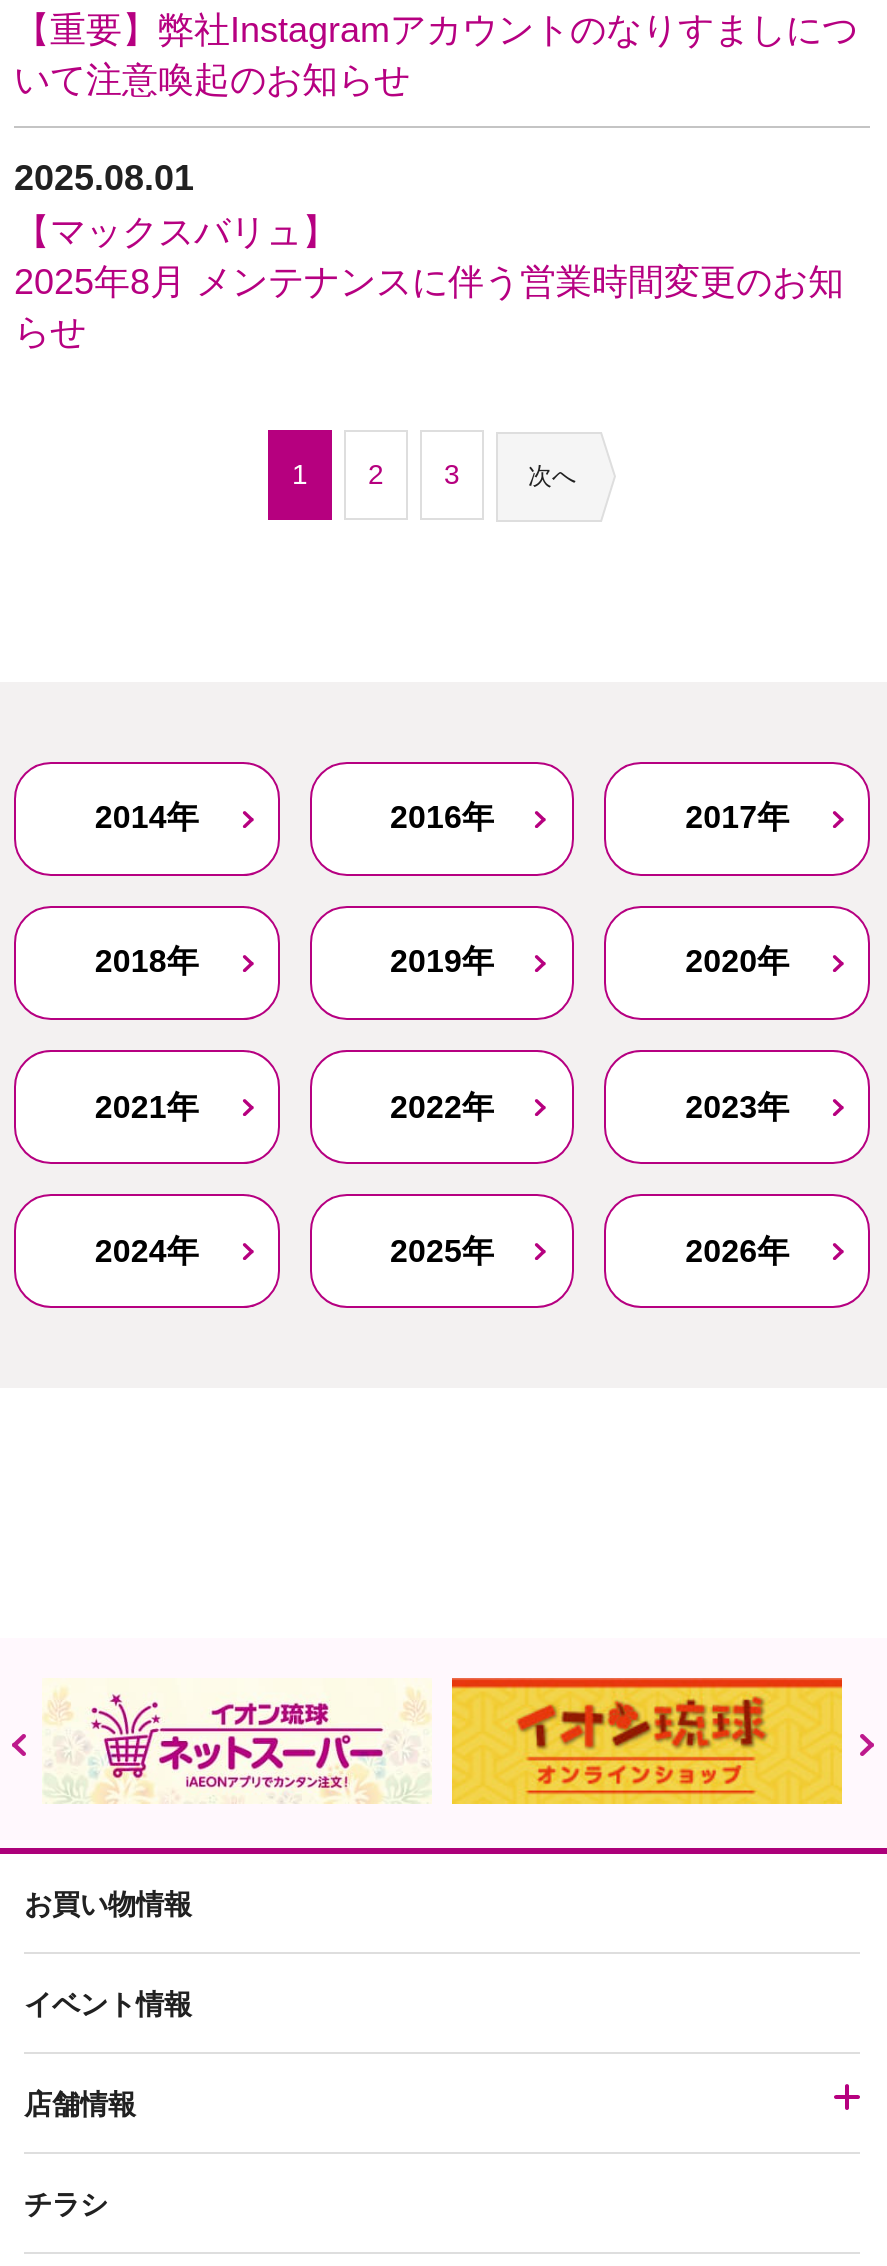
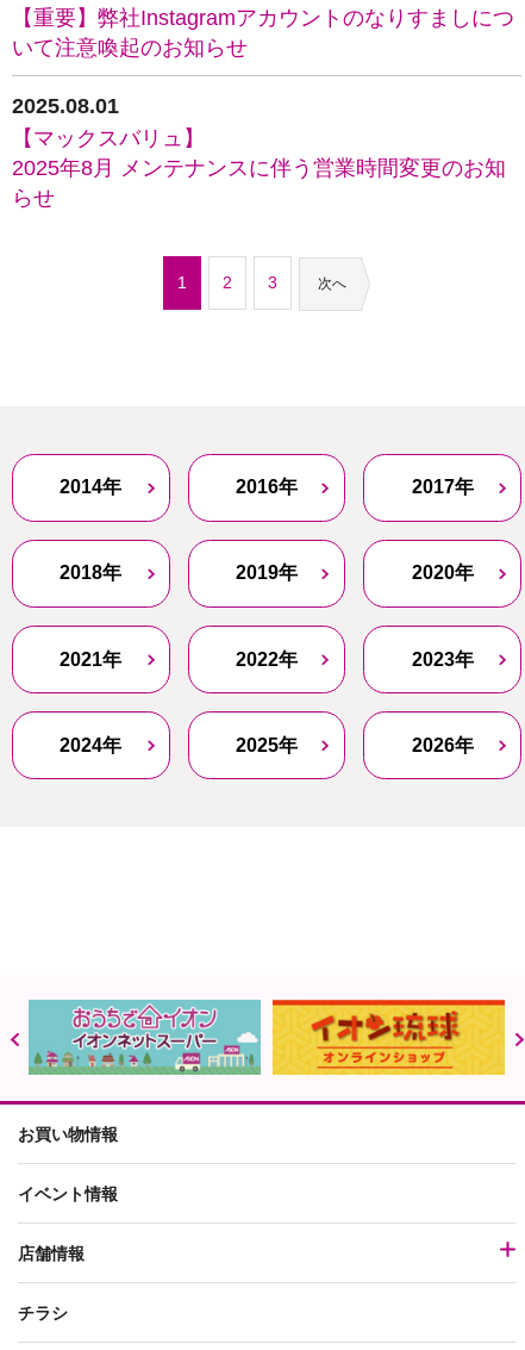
[42,1678,432,1804] [image] -> [27,998,262,1076] [image]

